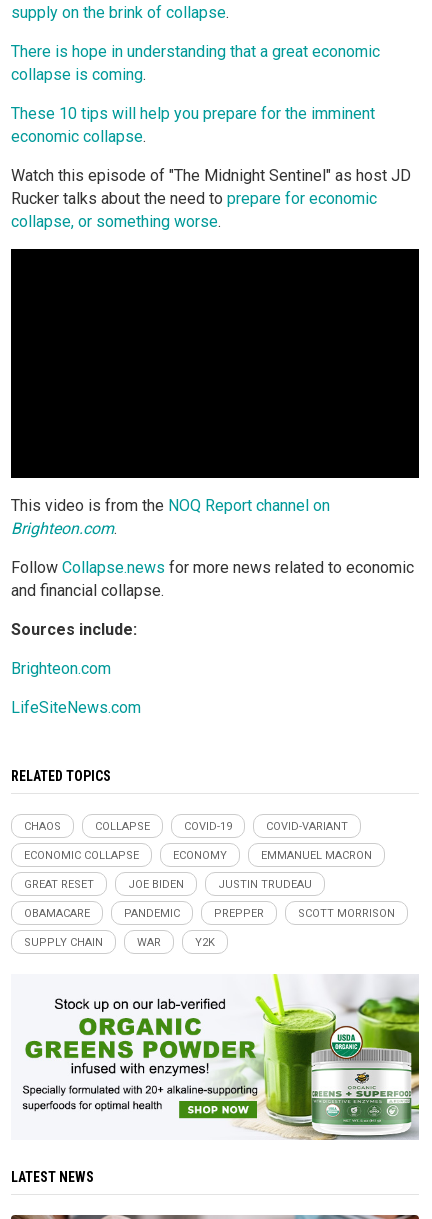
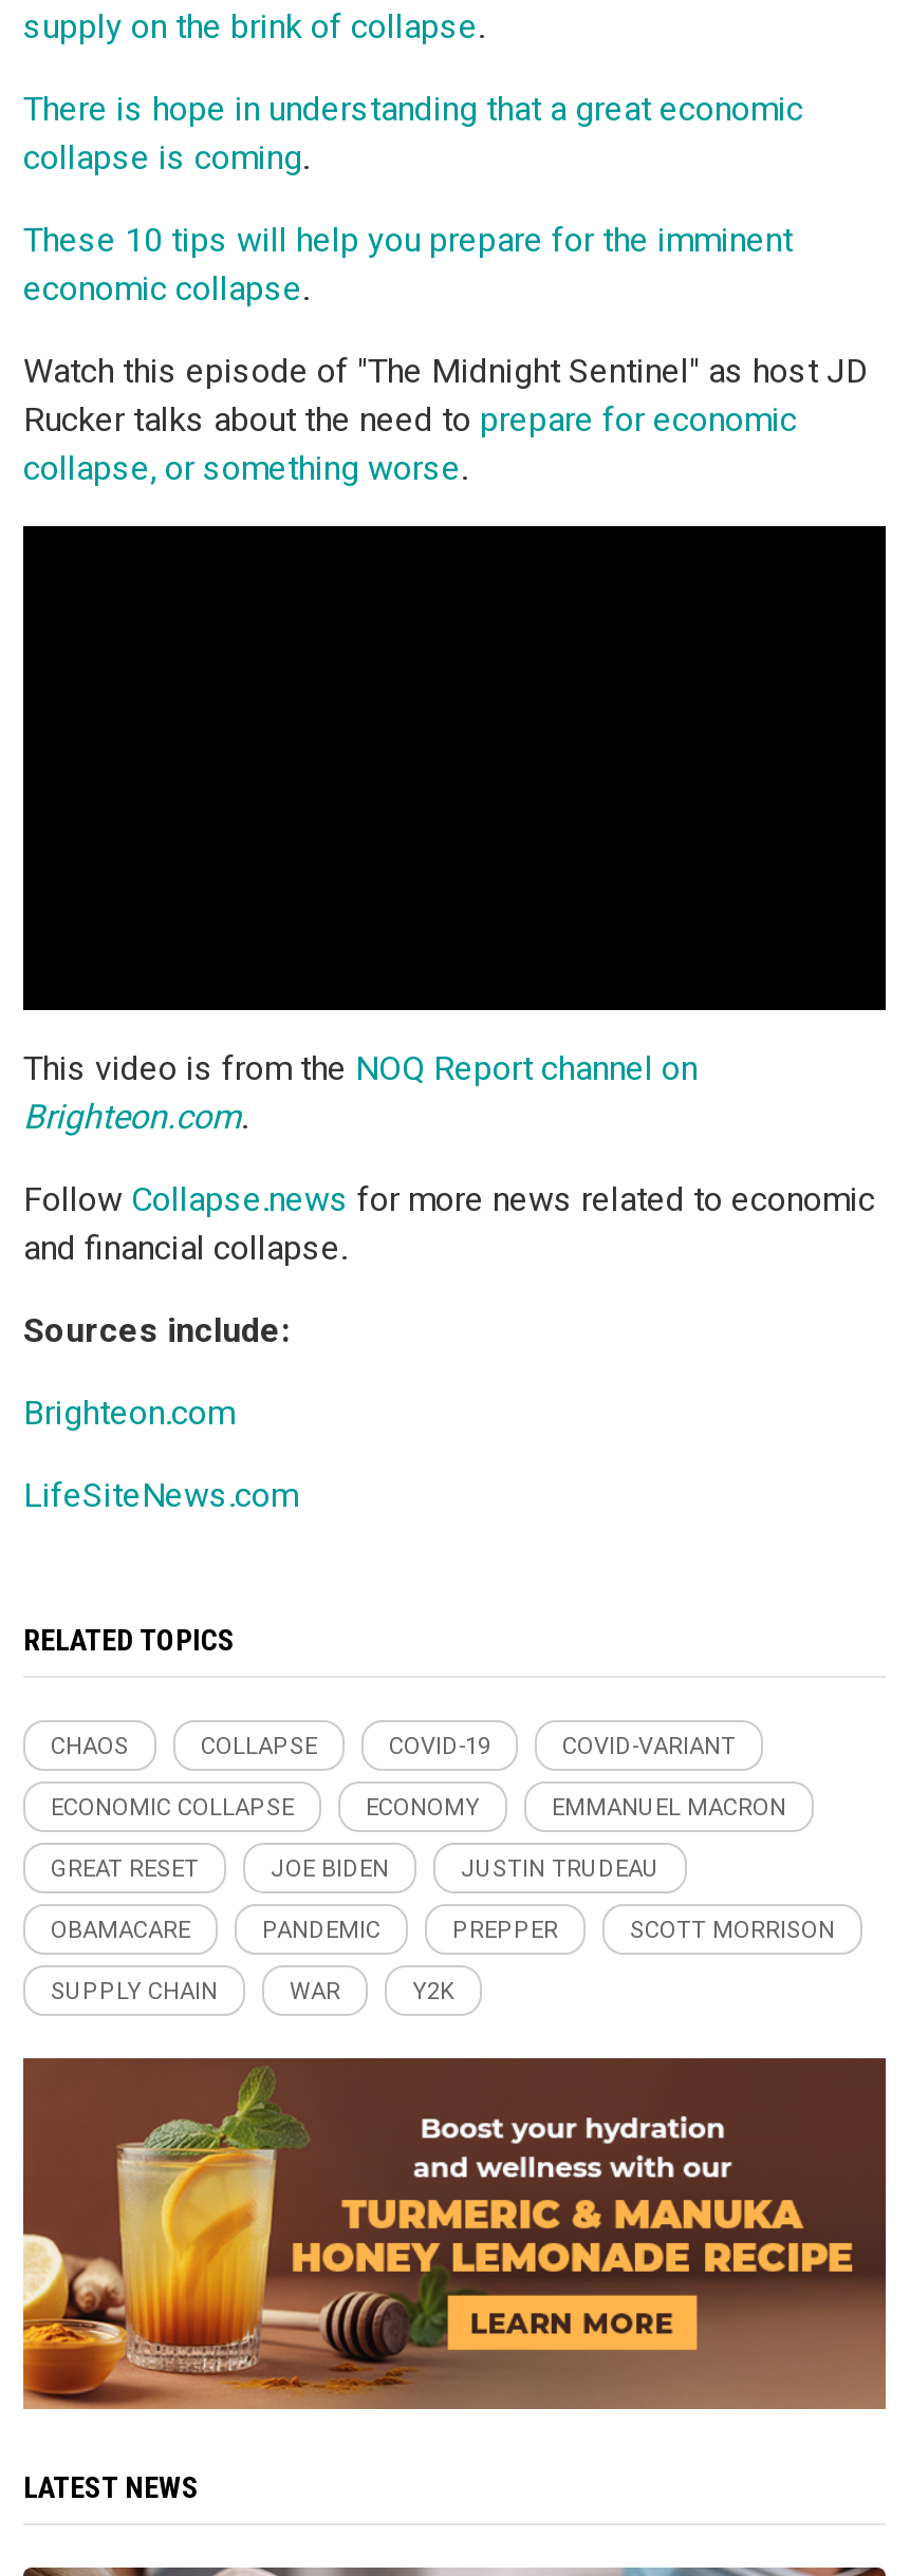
[11,973,420,1140] [image] -> [21,2056,888,2411] [image]

